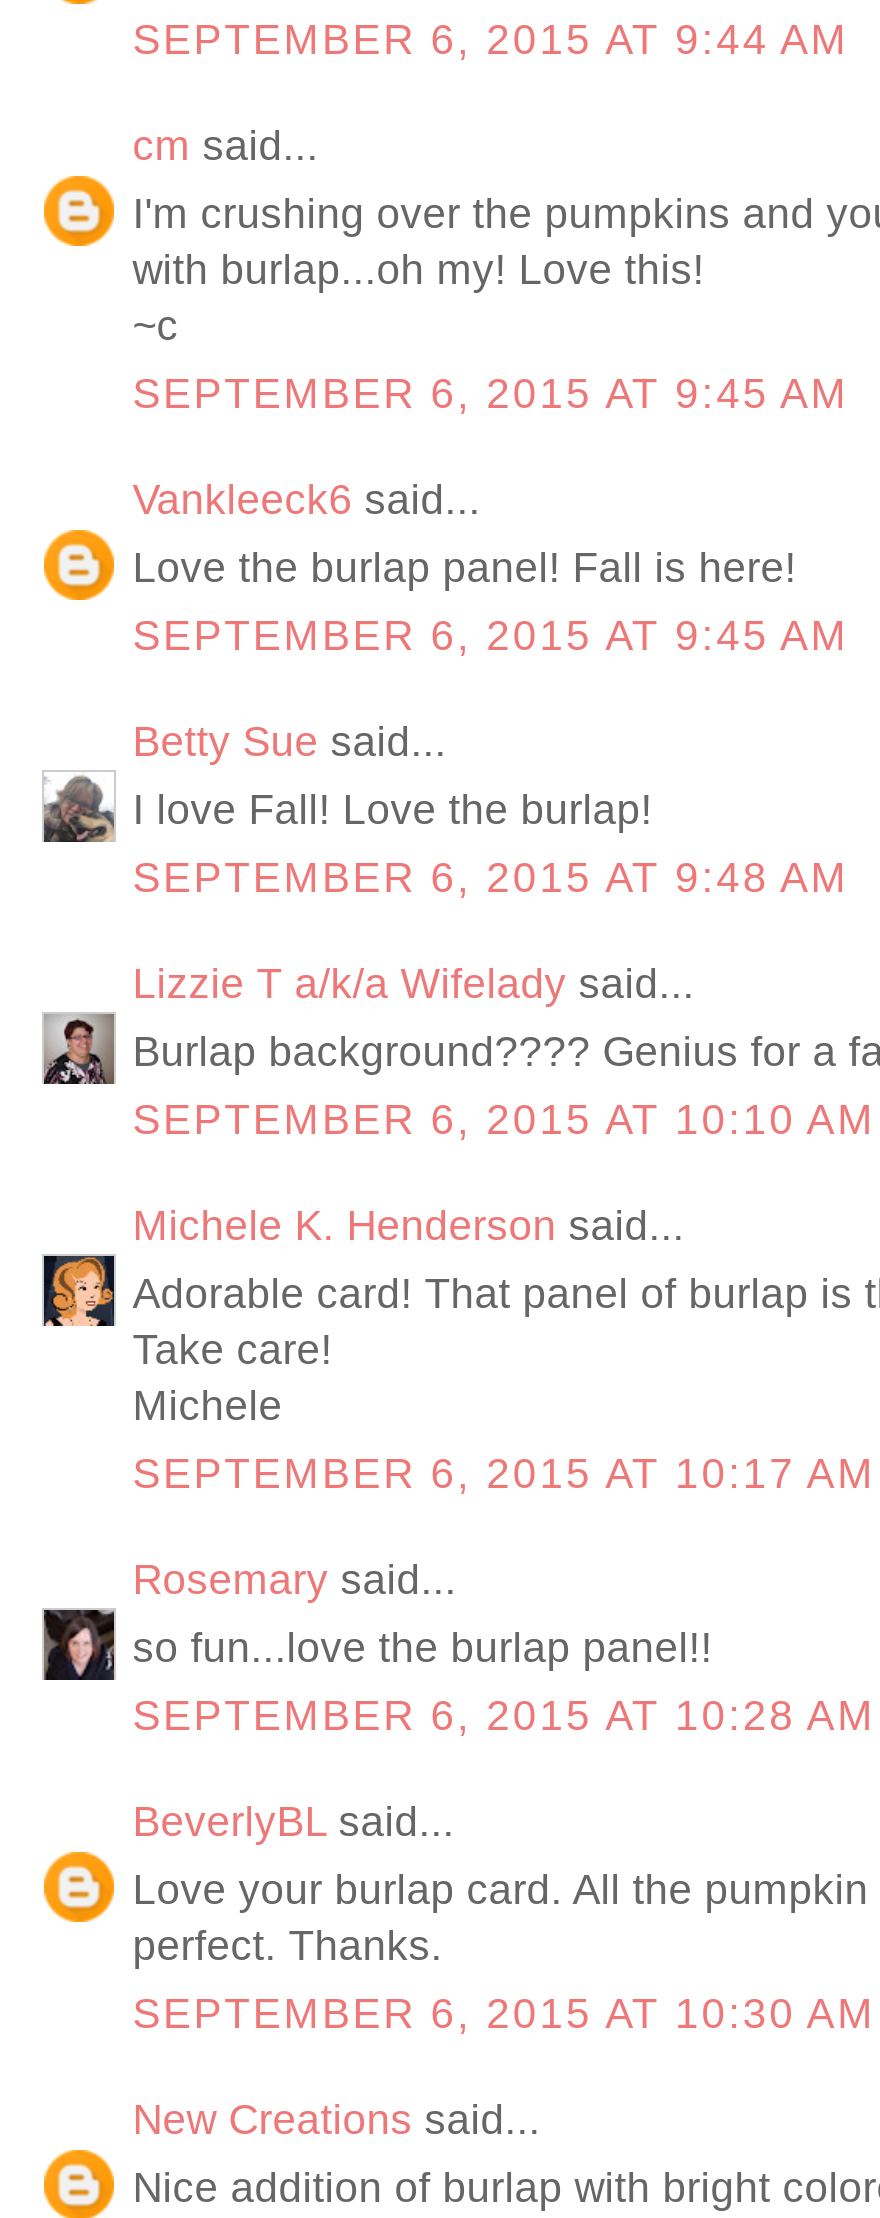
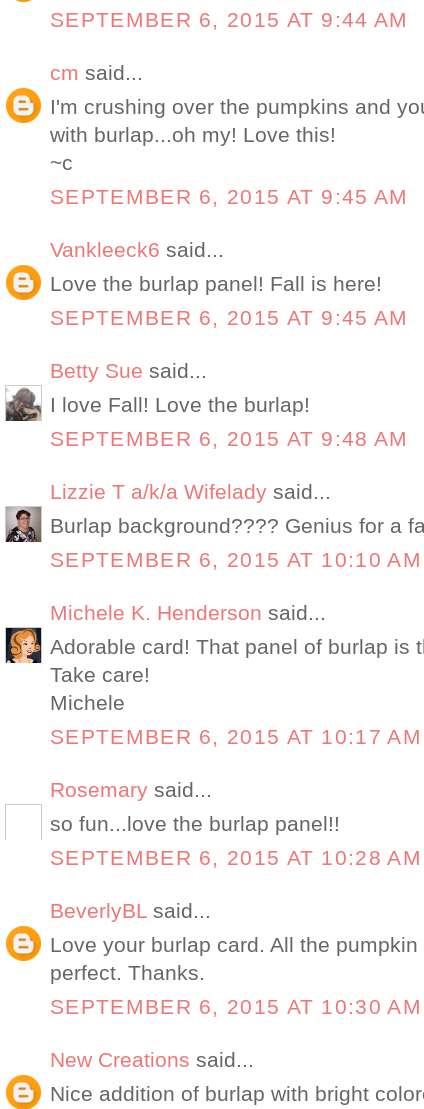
[42,1608,116,1682] [image] -> none

